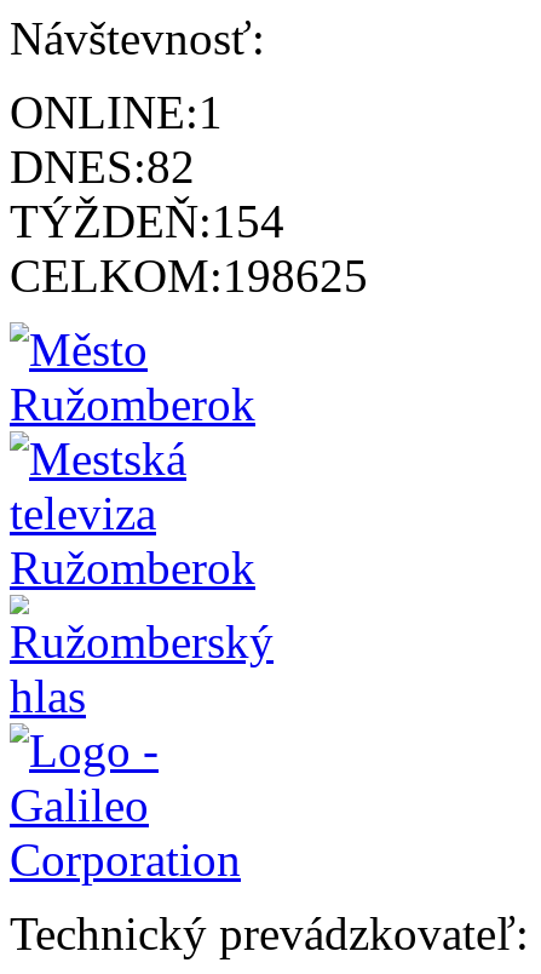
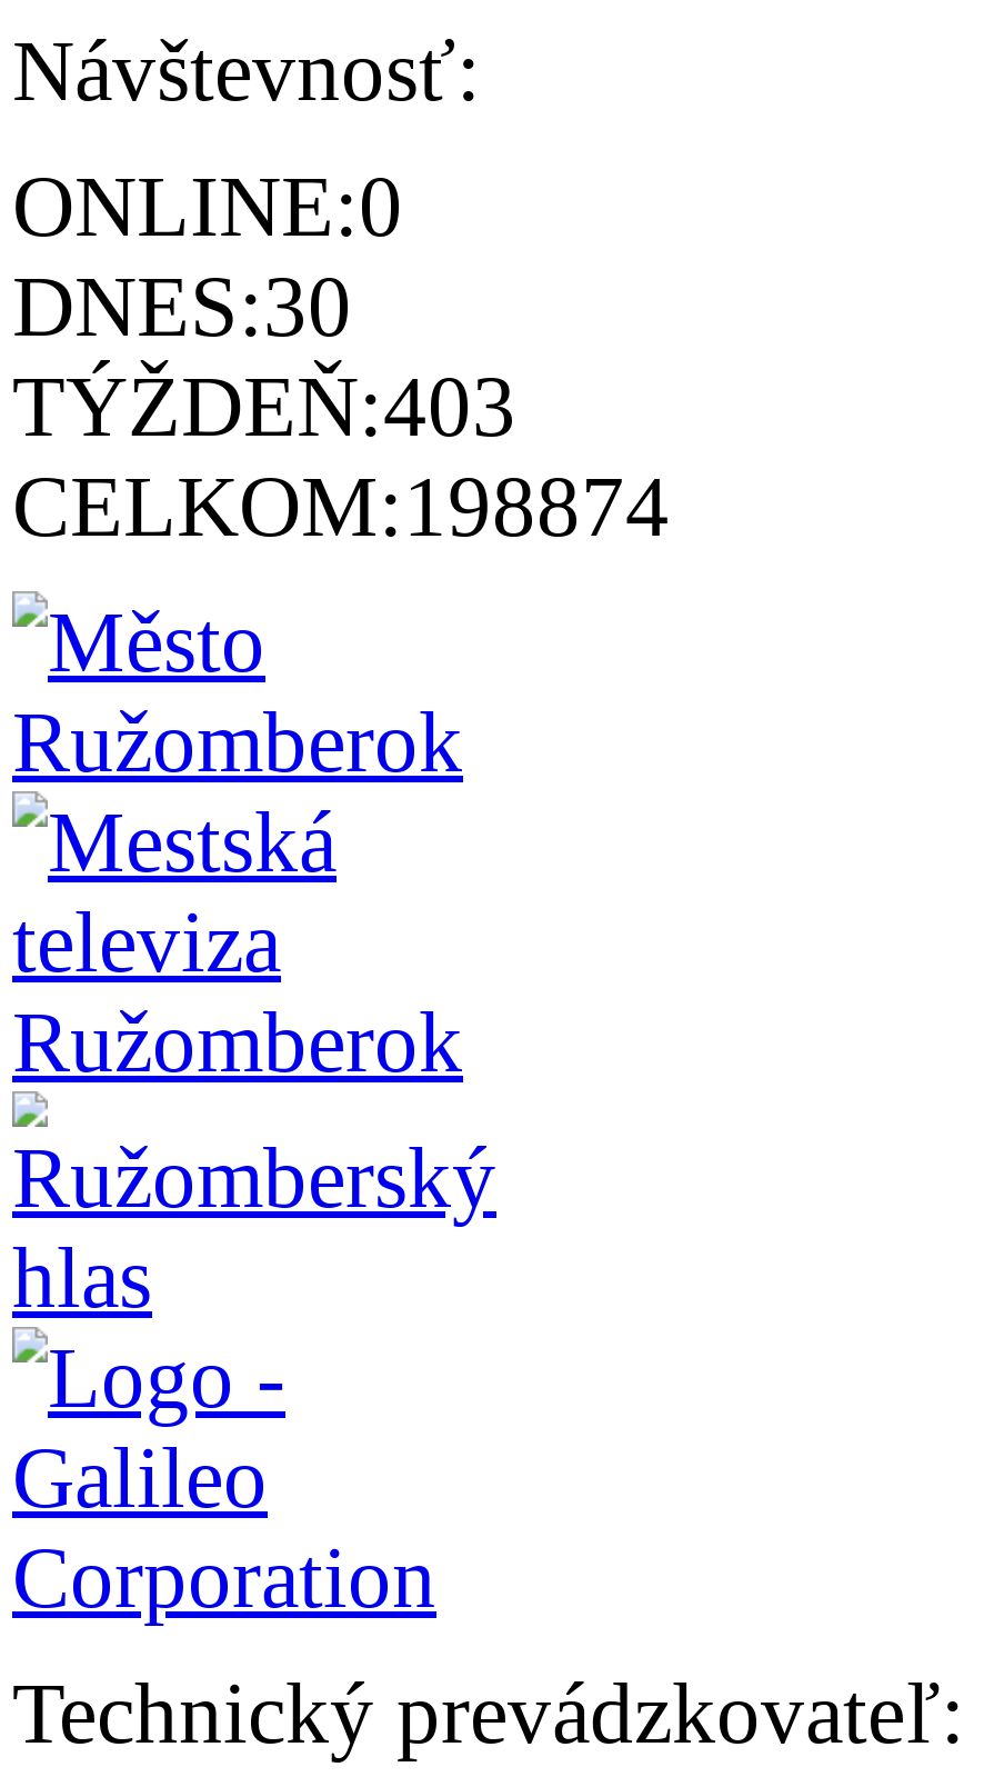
[10,86,223,139] ONLINE:1 -> [12,159,403,254] ONLINE:0
[10,141,195,193] DNES:82 -> [12,259,352,354] DNES:30
[10,196,284,248] TÝŽDEŇ:154 -> [12,359,516,454] TÝŽDEŇ:403
[10,250,368,302] CELKOM:198625 -> [12,459,670,554] CELKOM:198874

